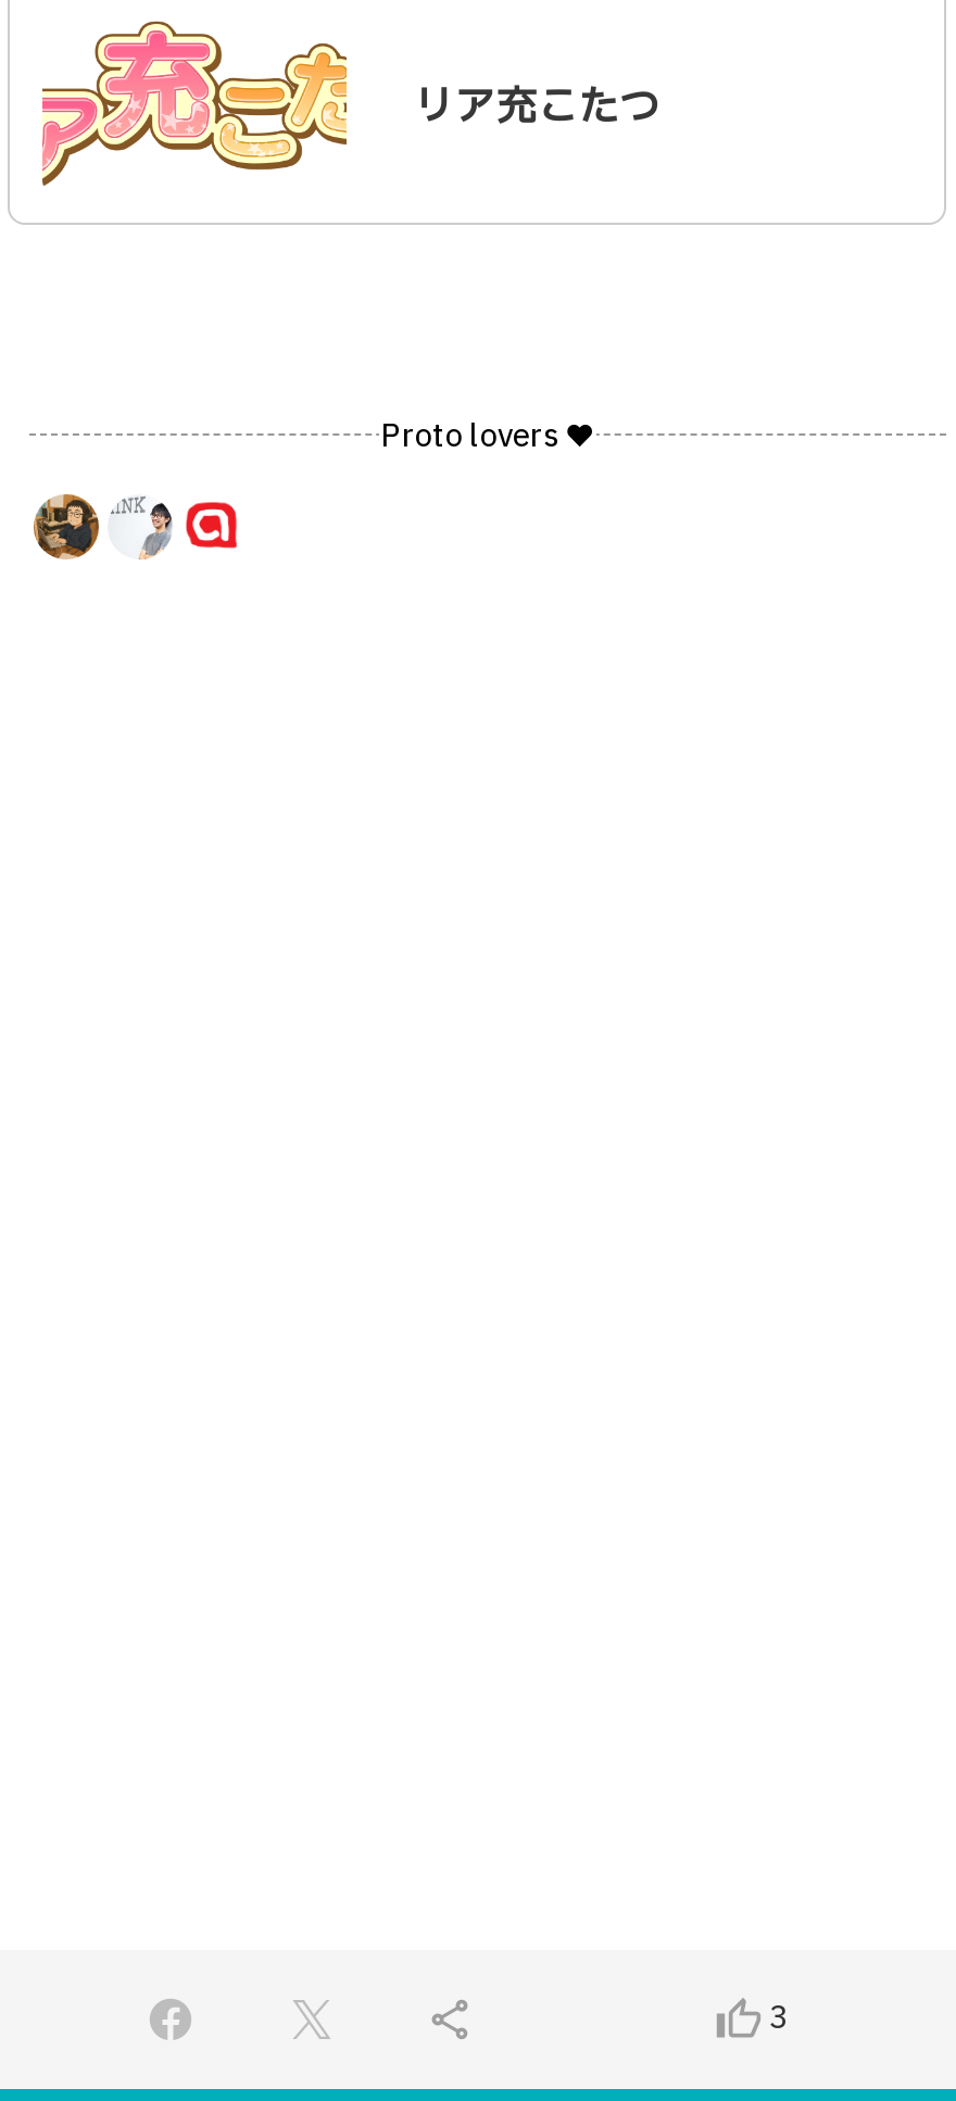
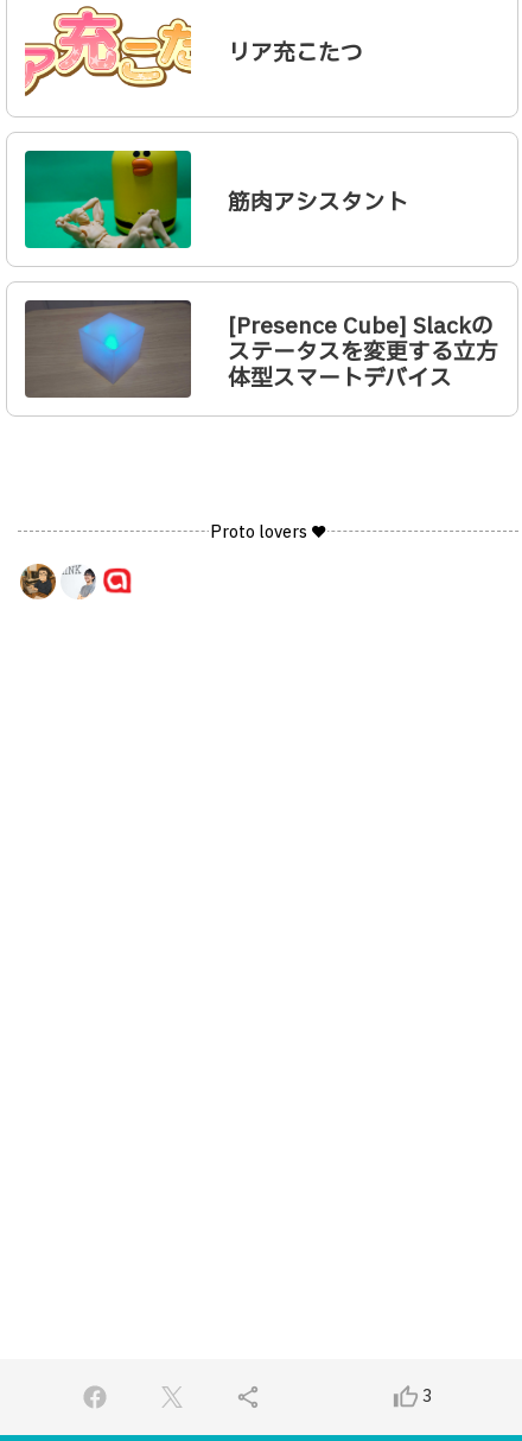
none -> [24,150,408,249] [image] | 筋肉アシスタント
none -> [24,299,498,399] [image] | [Presence Cube] Slackの | ステータスを変更する立方 | 体型スマートデバイス

